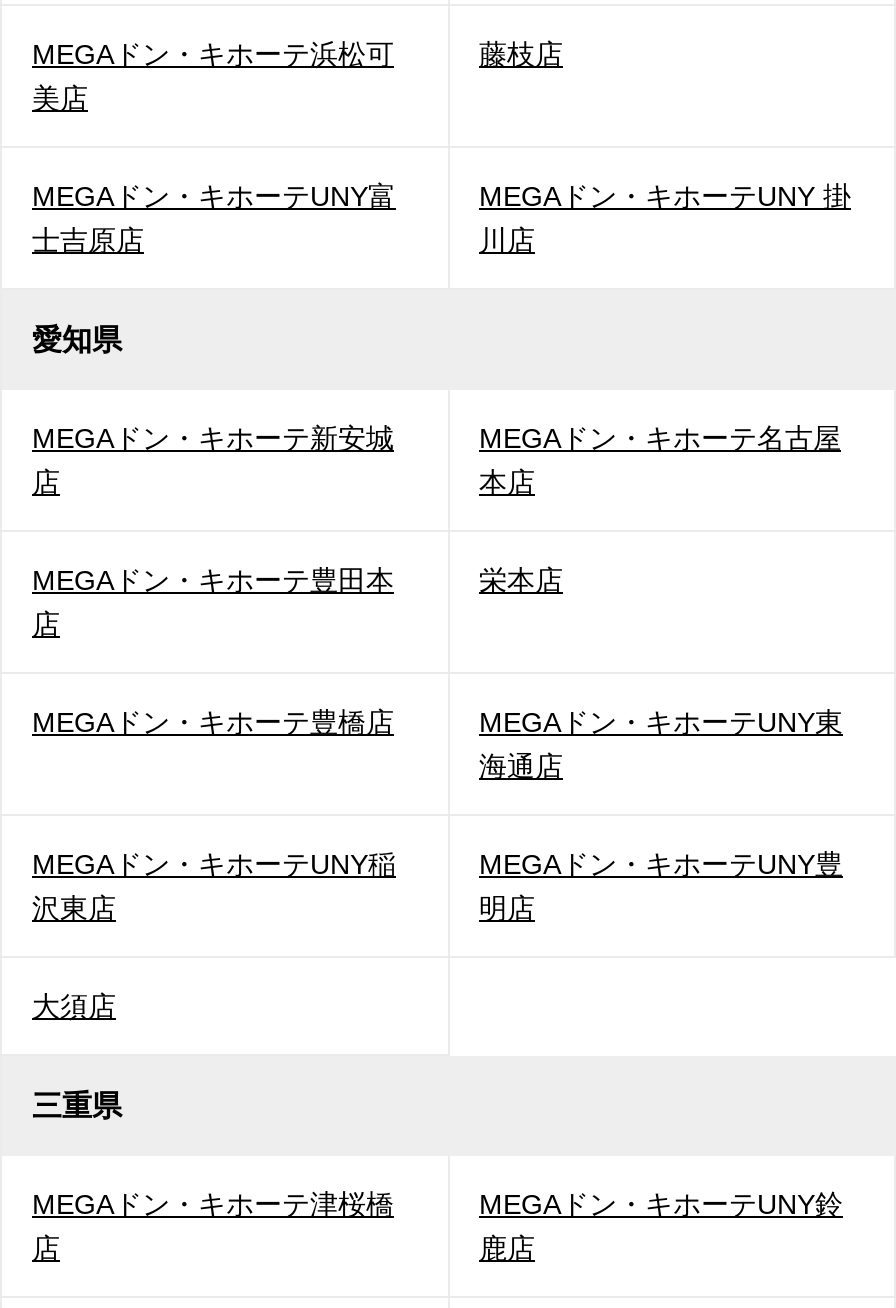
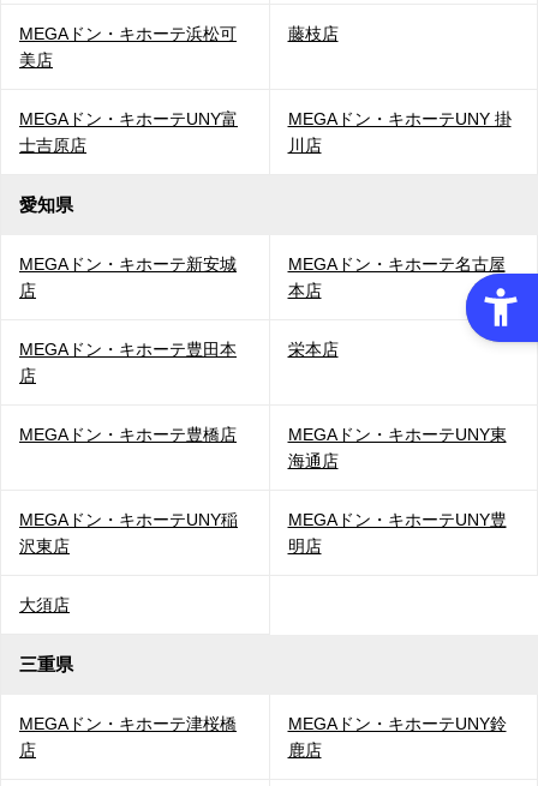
none -> [465,272,534,344] [image]

